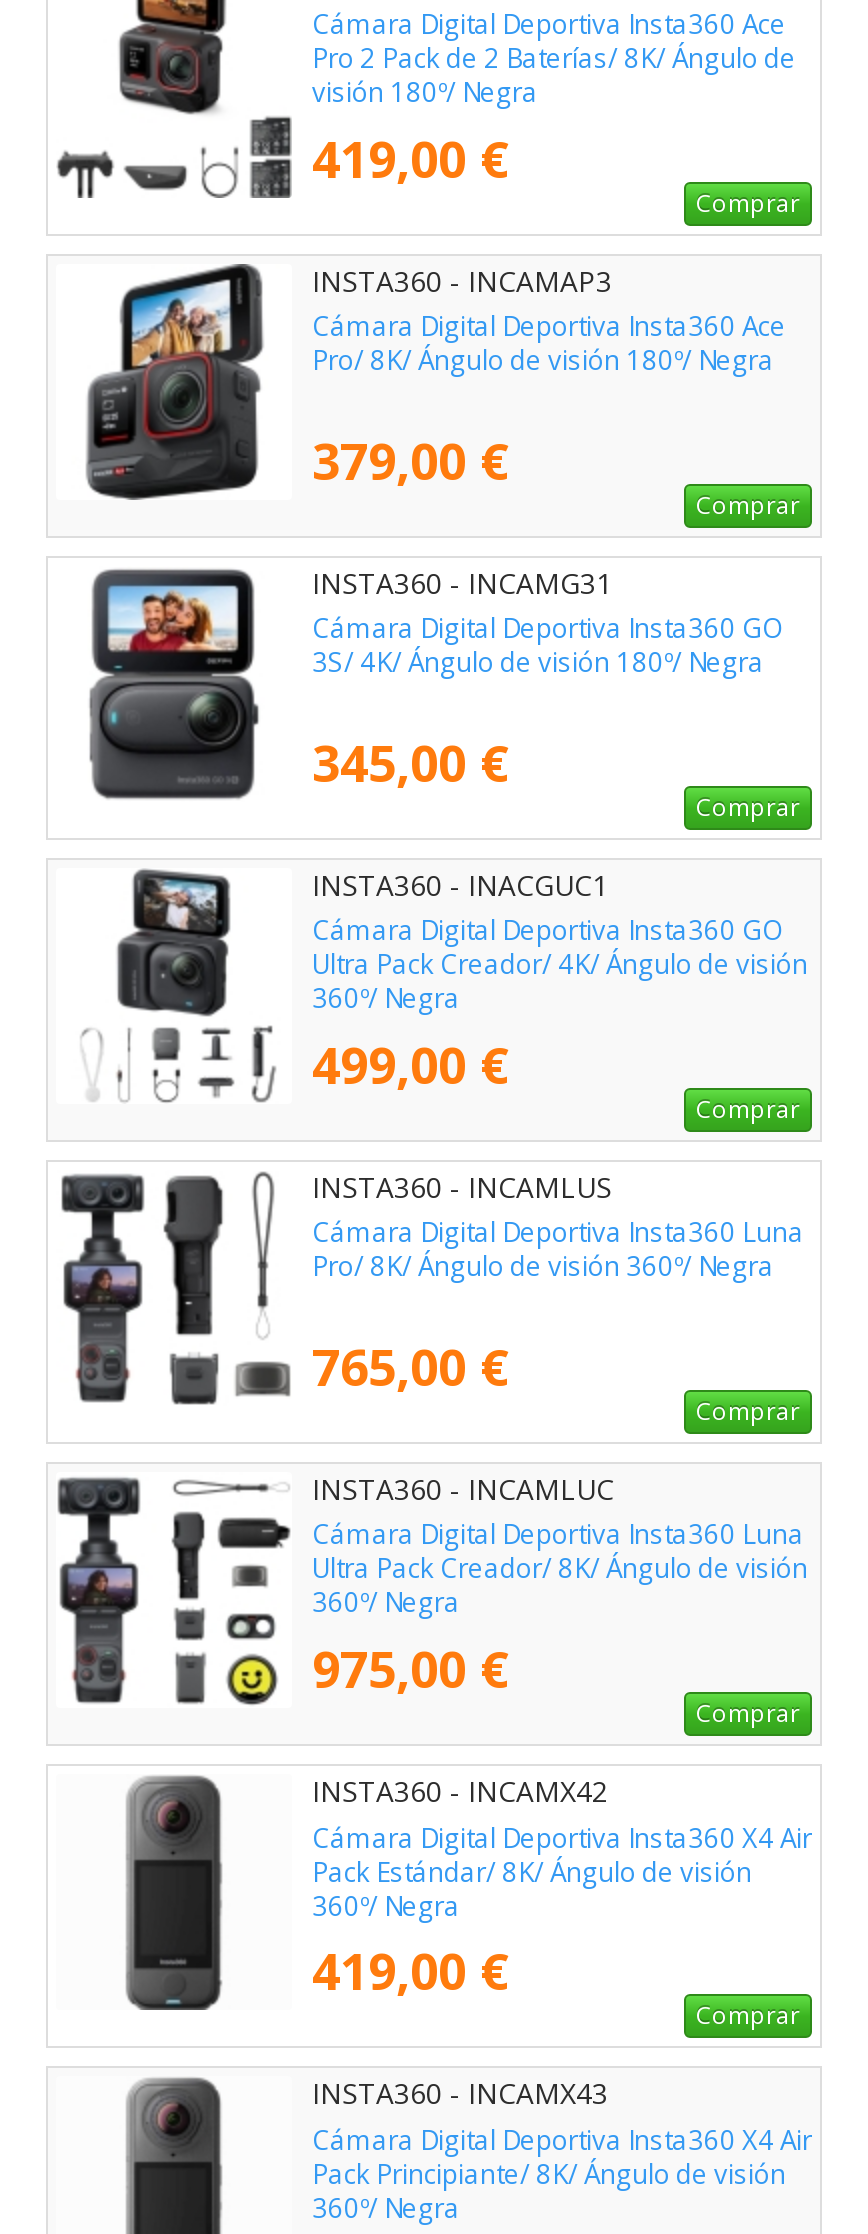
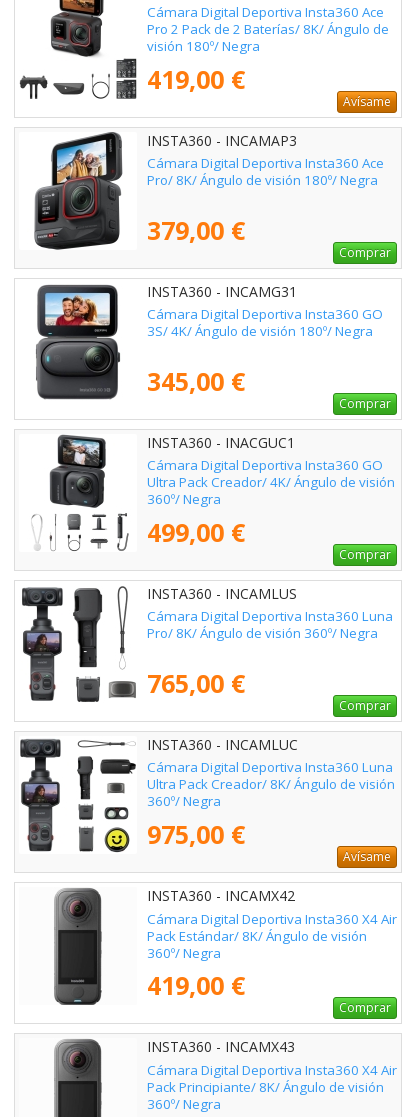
[696,186,800,220] Comprar -> [343,93,391,110] Avísame
[696,1697,800,1731] Comprar -> [343,848,391,865] Avísame

